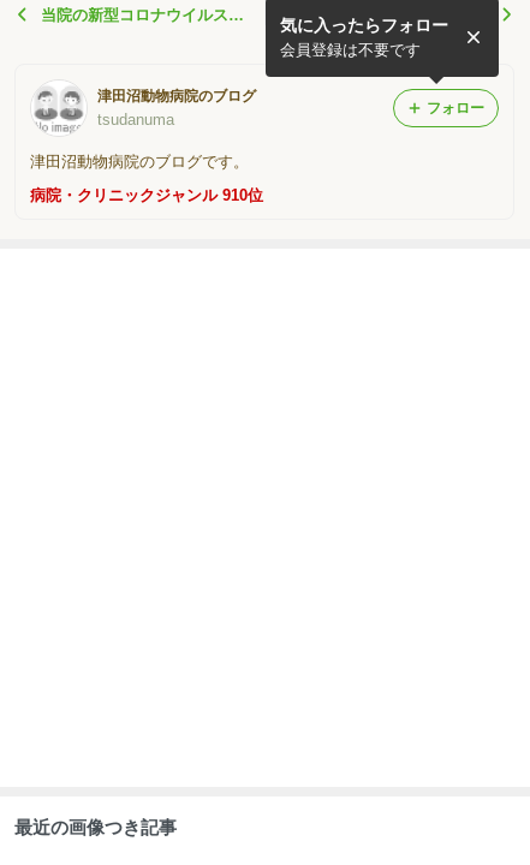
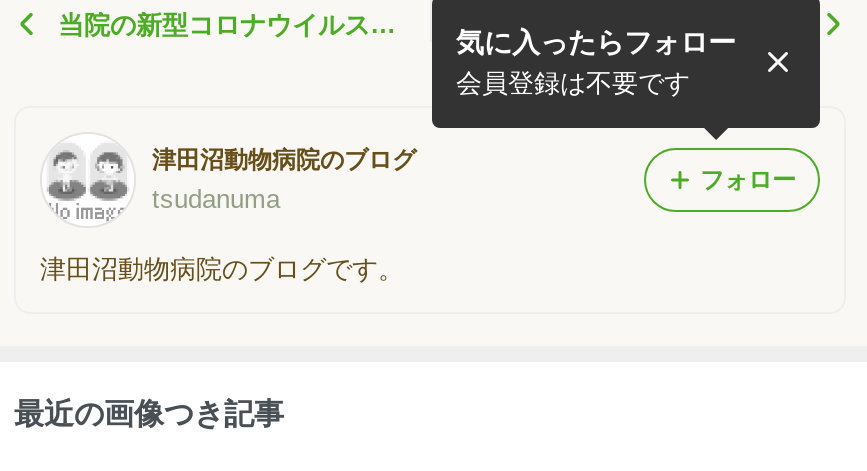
[30,186,263,204] 病院・クリニックジャンル 910位 -> none

